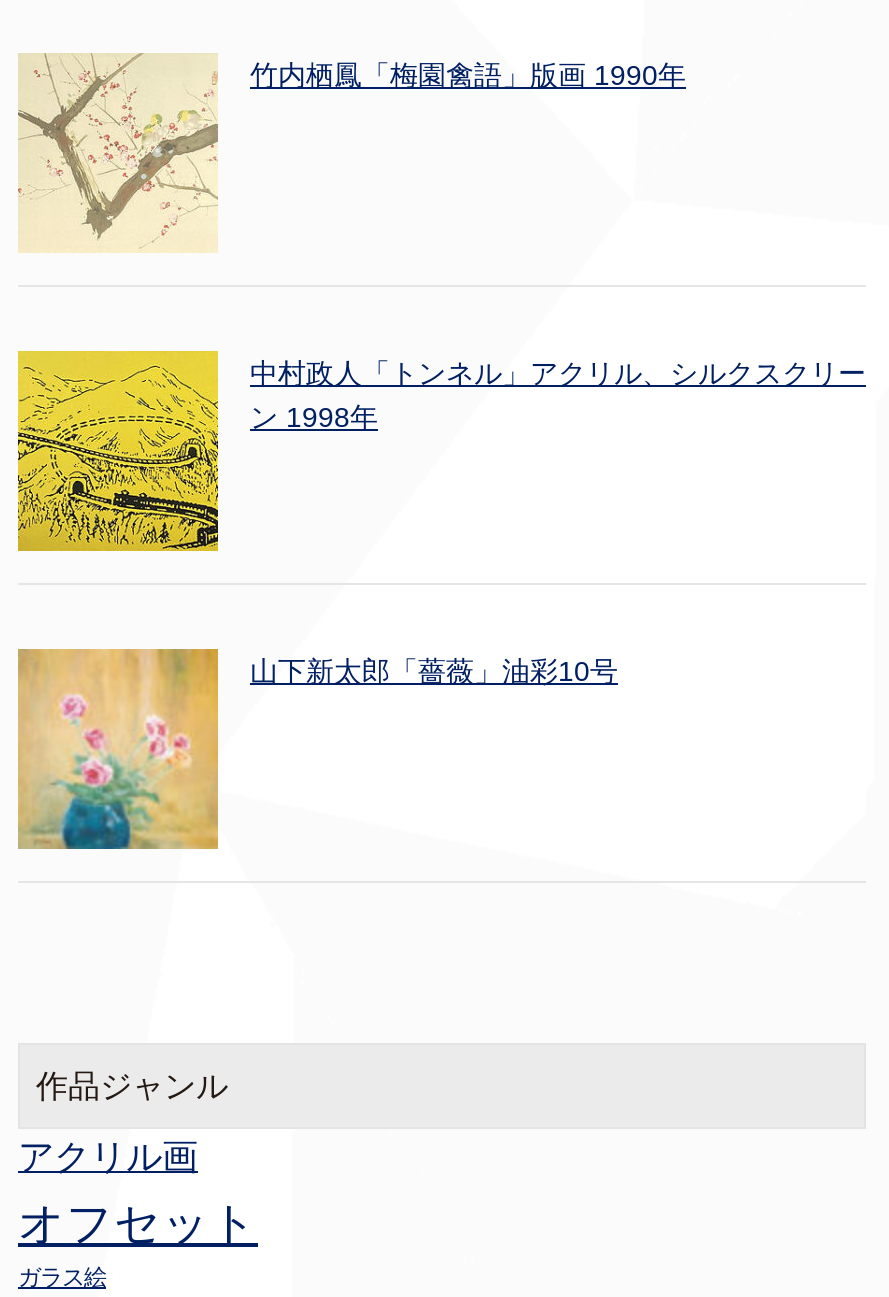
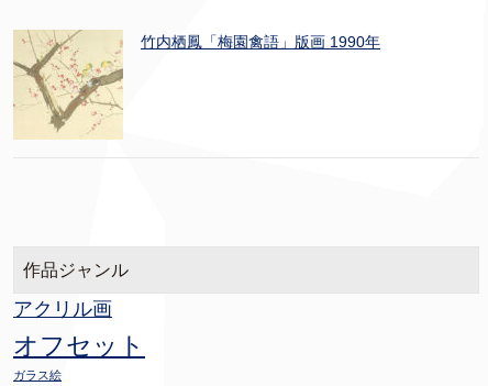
[16,349,866,553] [image] | 中村政人「トンネル」アクリル、シルクスクリー | ン 1998年 -> none
[18,649,618,851] [image] | 山下新太郎「薔薇」油彩10号 -> none

